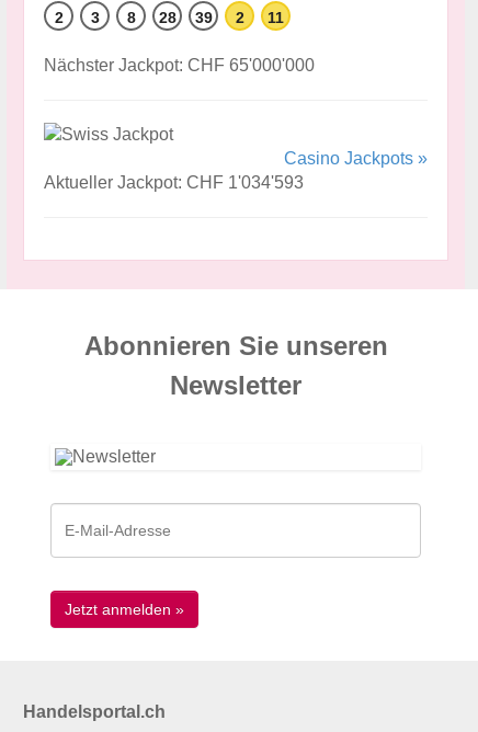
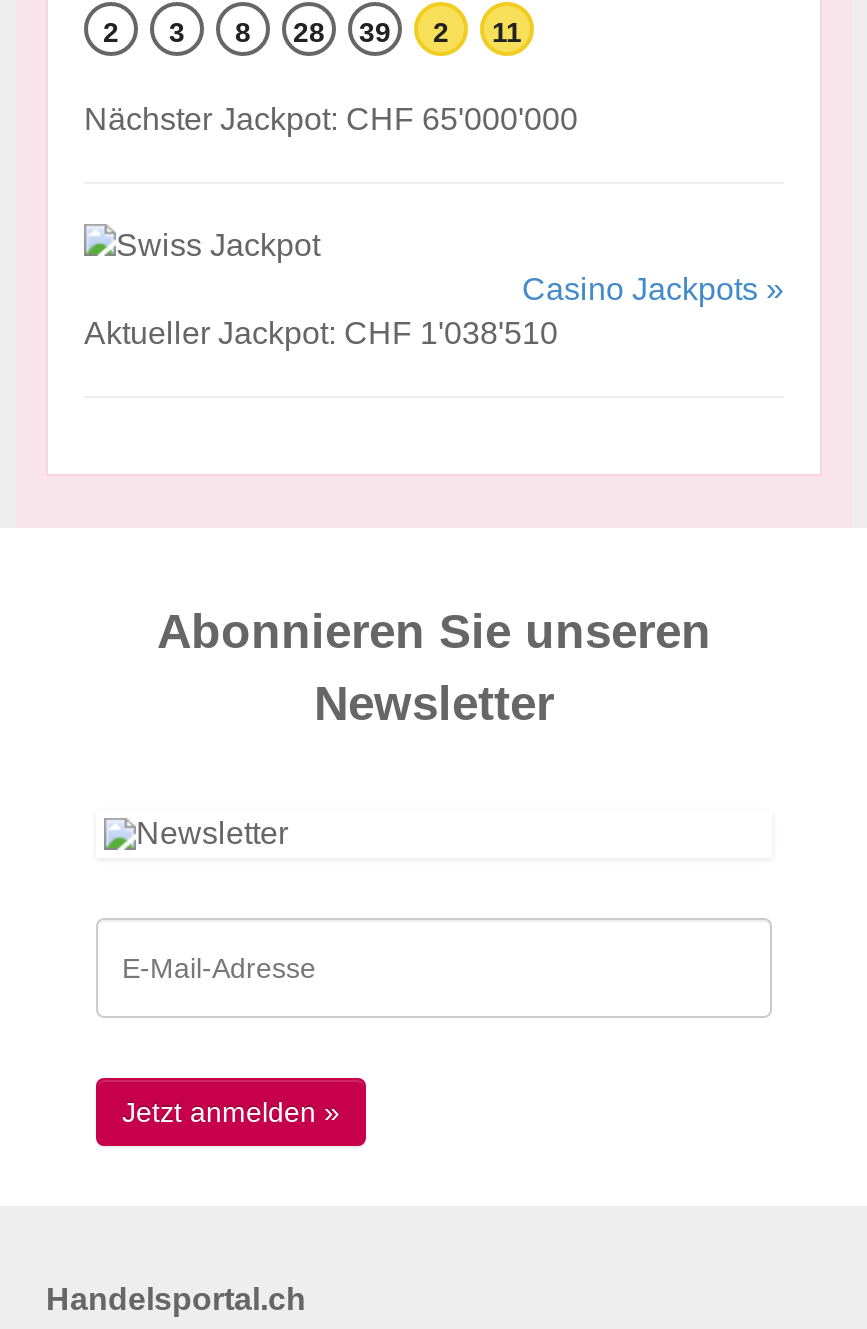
[44,174,304,192] Aktueller Jackpot: CHF 1'034'593 -> [84,317,558,351] Aktueller Jackpot: CHF 1'038'510

